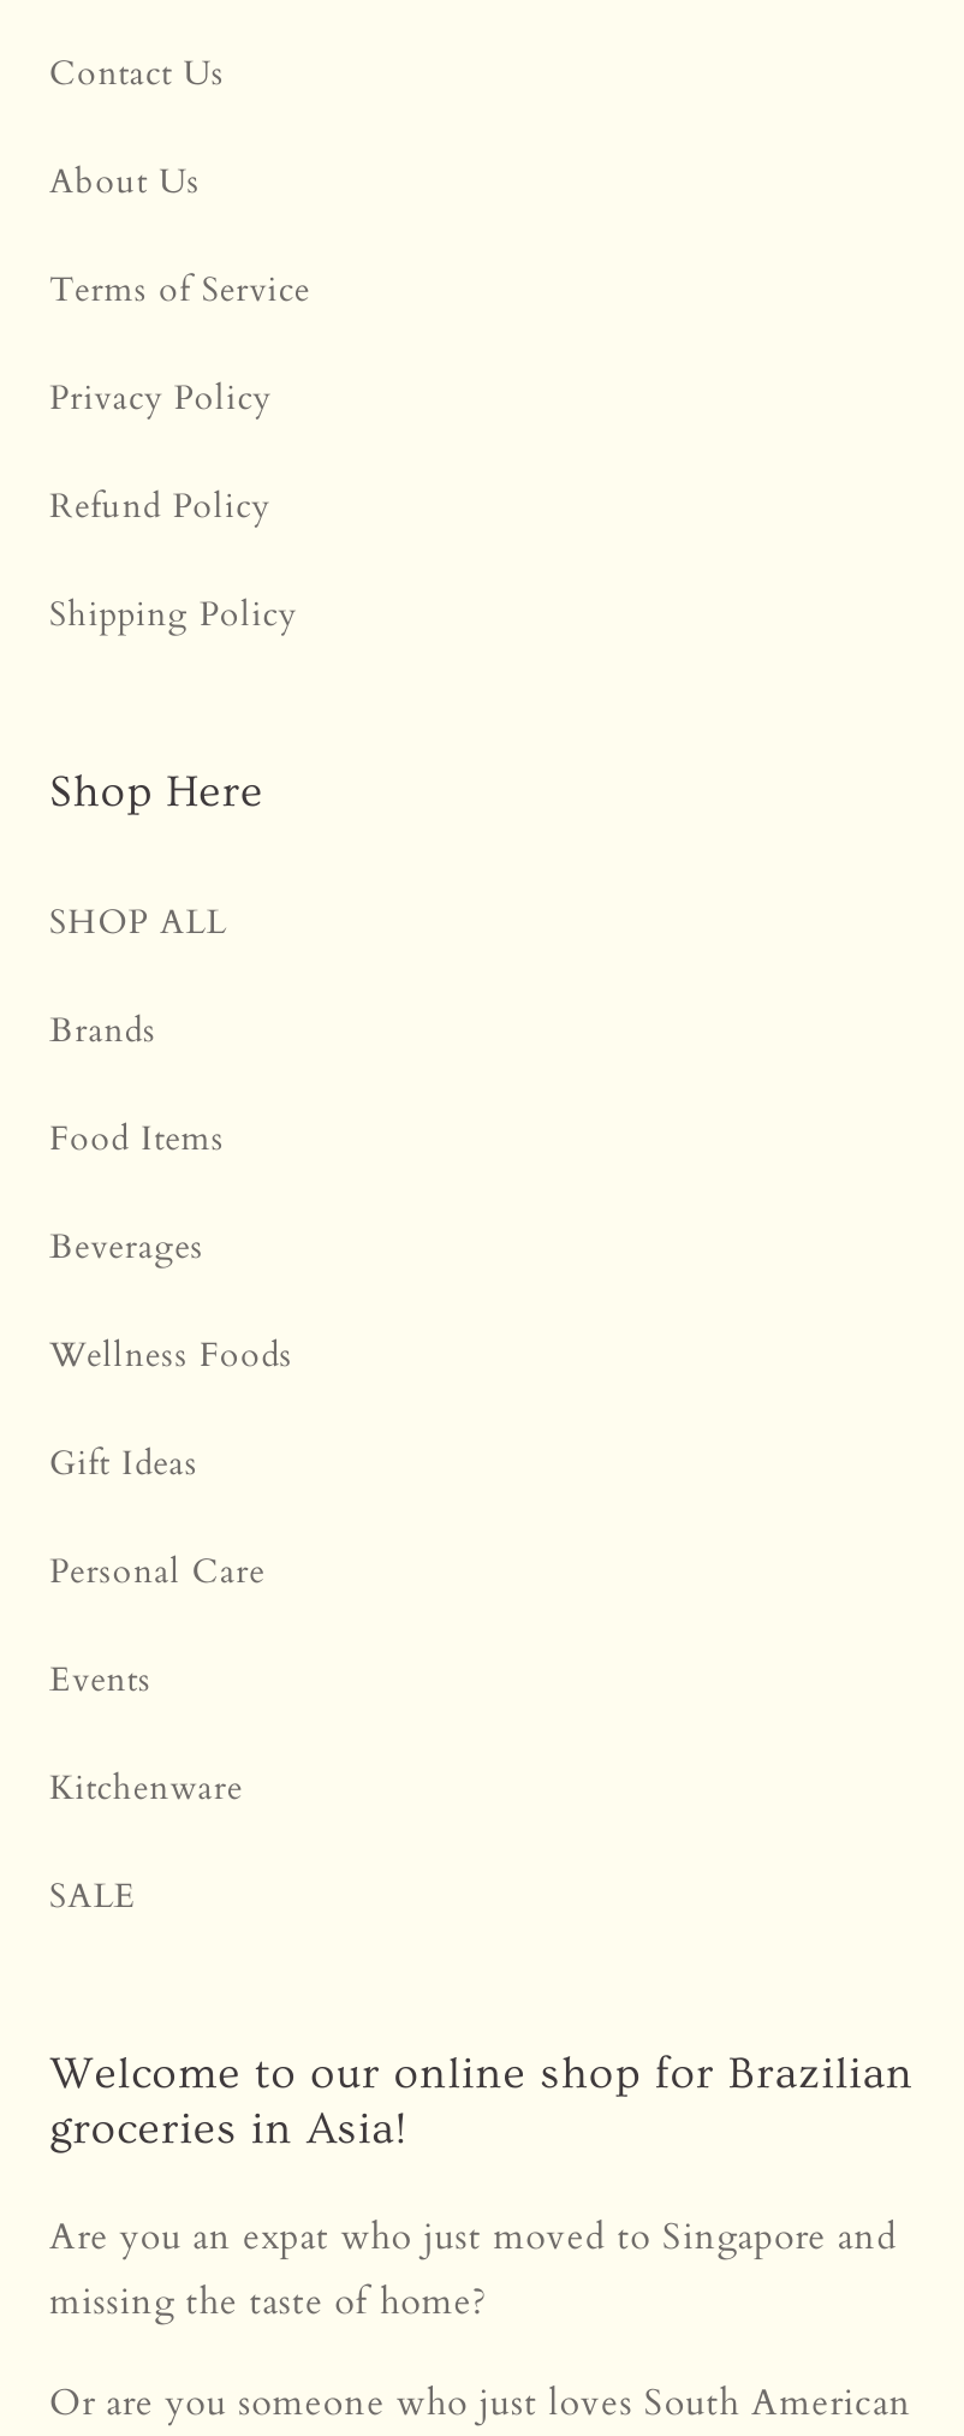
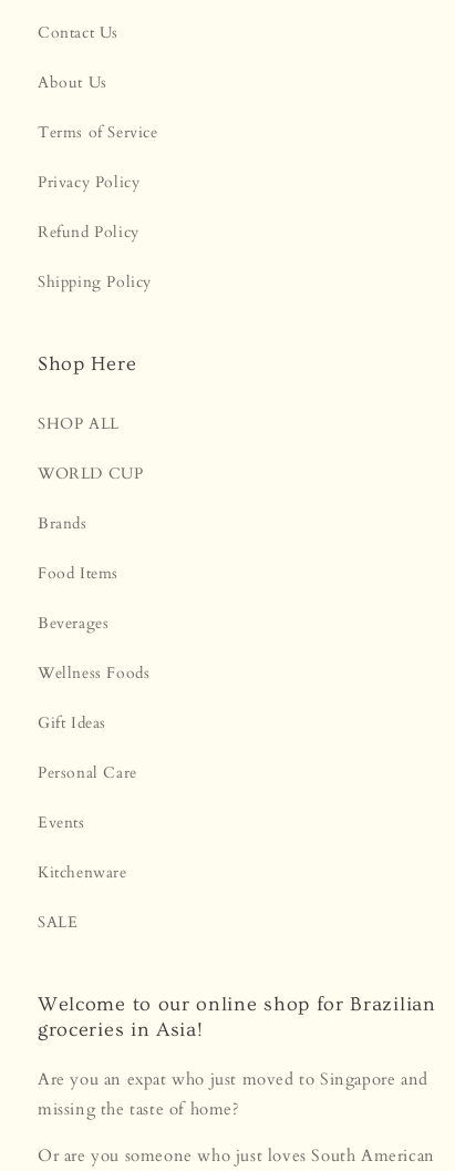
none -> [38,463,143,484] WORLD CUP

